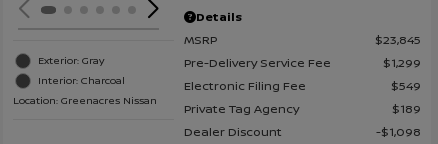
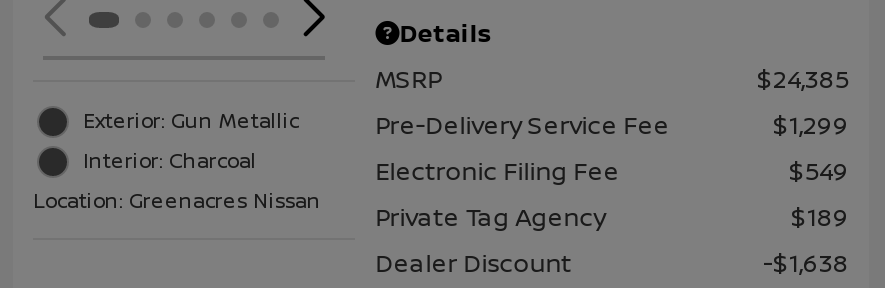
[375,31,421,48] $23,845 -> [757,62,849,96] $24,385
[38,53,104,67] Exterior: Gray -> [83,106,299,134] Exterior: Gun Metallic
[381,123,421,140] $1,098 -> [773,246,849,280] $1,638

